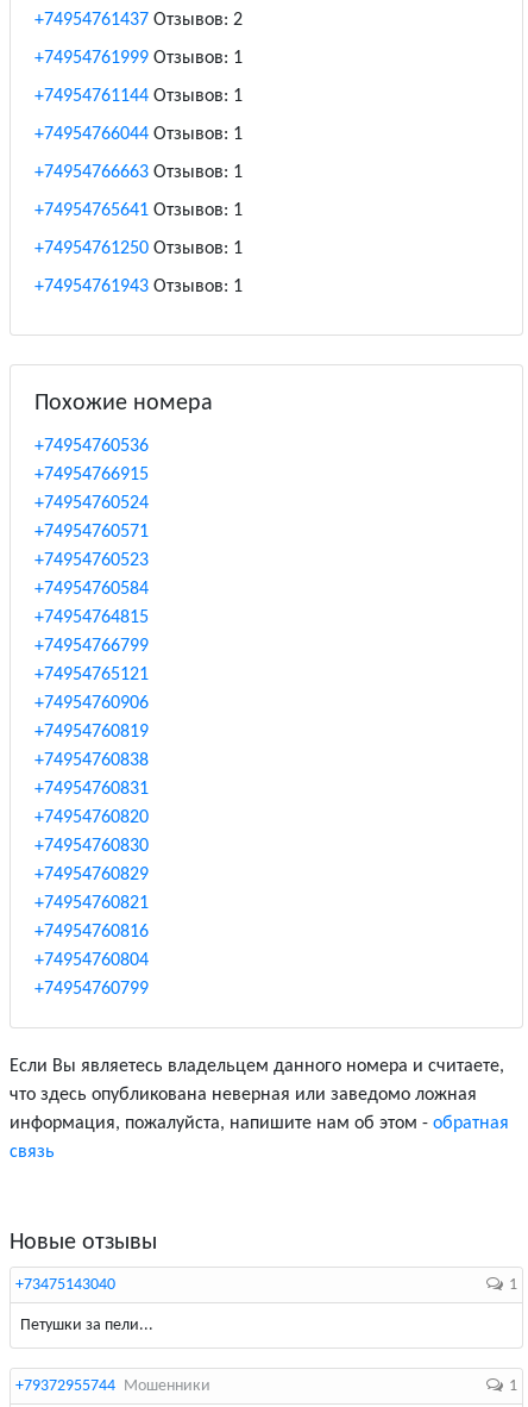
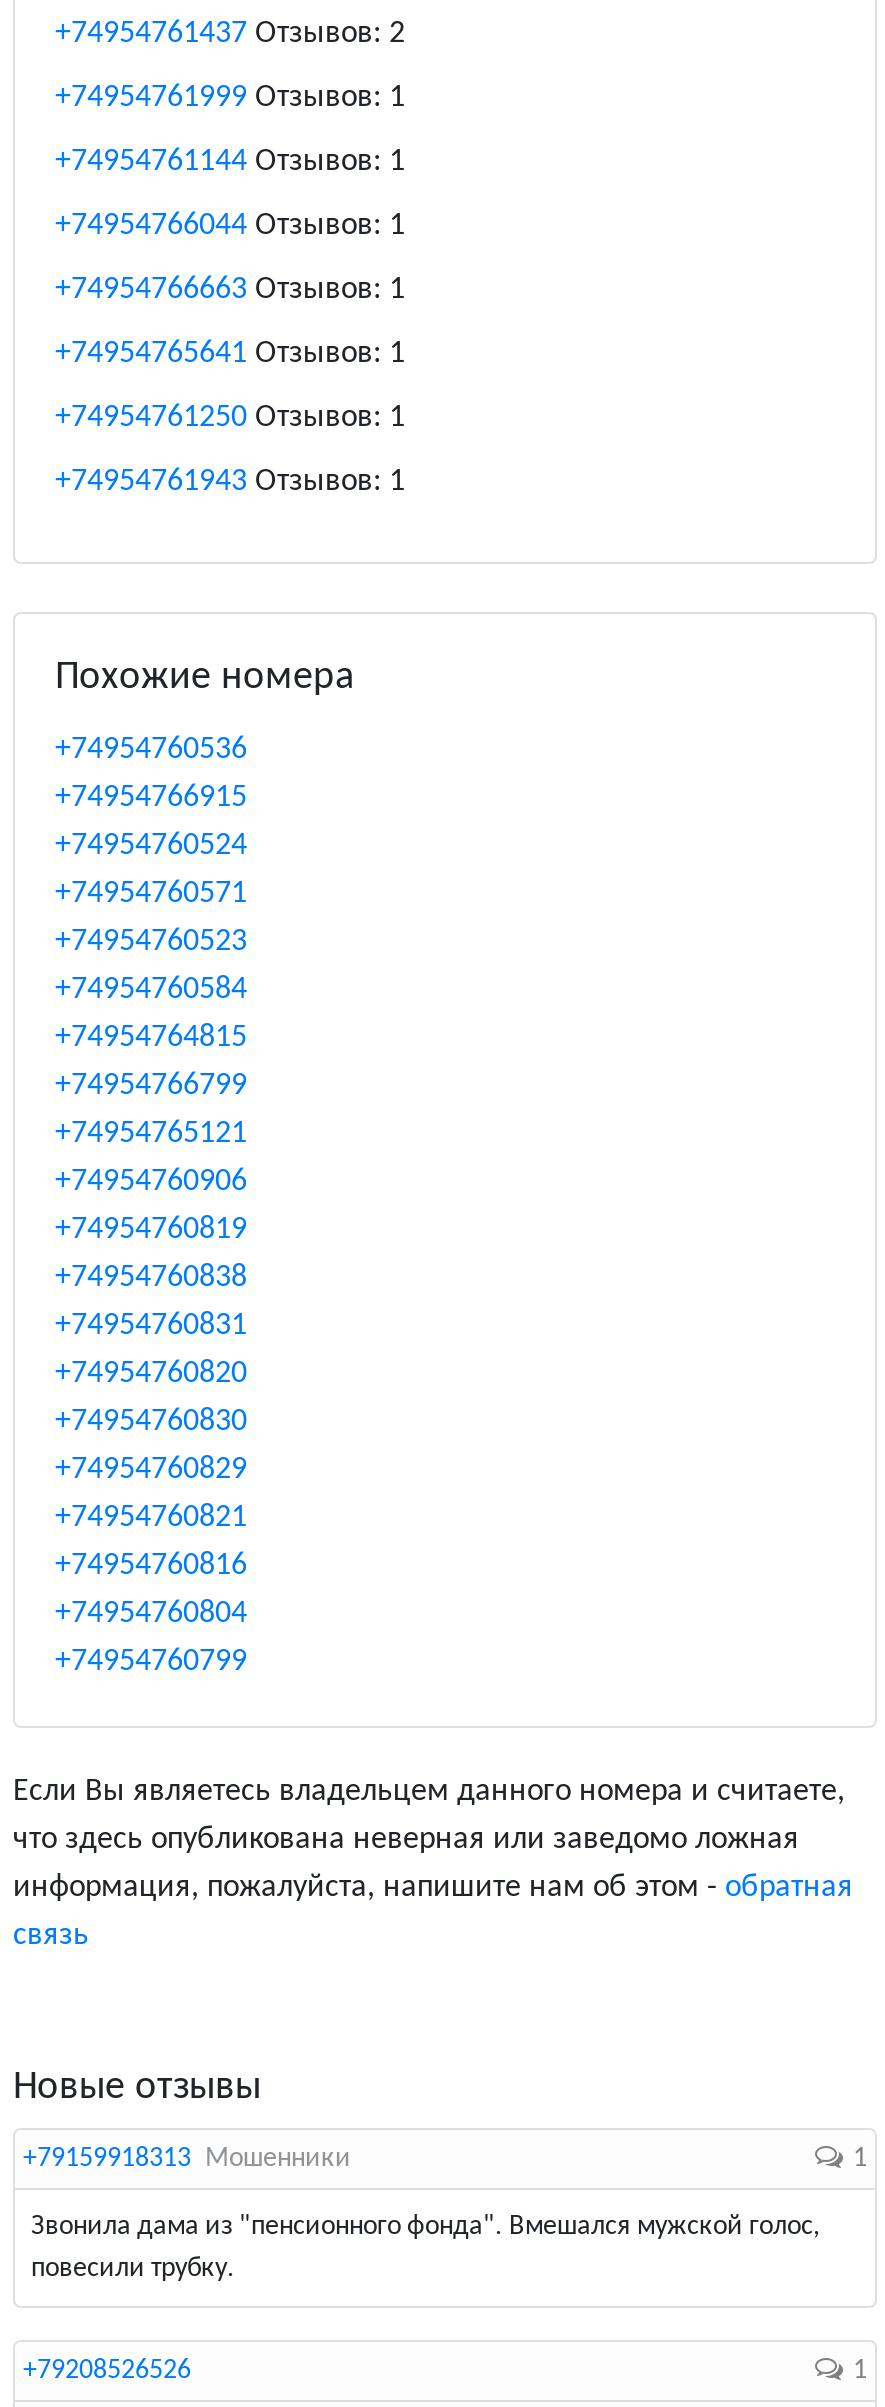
[15,1276,115,1294] +73475143040 -> [23,2144,351,2174] +79159918313 Мошенники
[20,1317,153,1334] Петушки за пели... -> [31,2212,821,2284] Звонила дама из "пенсионного фонда". Вмешался мужской голос, | повесили трубку.
[15,1377,210,1395] +79372955744 Мошенники -> [23,2356,191,2386] +79208526526

